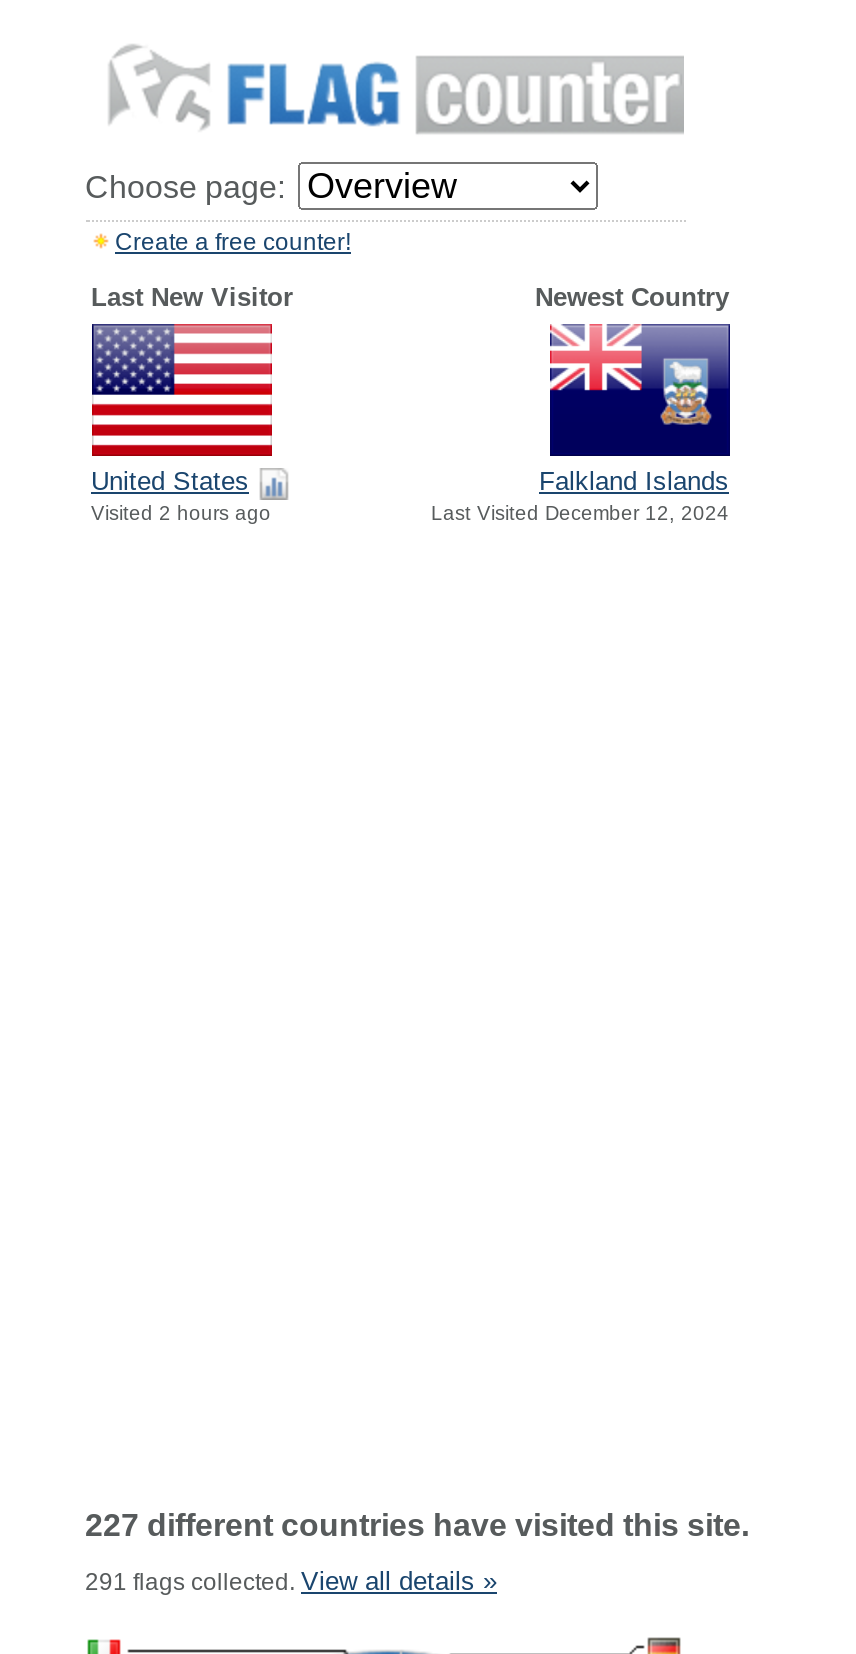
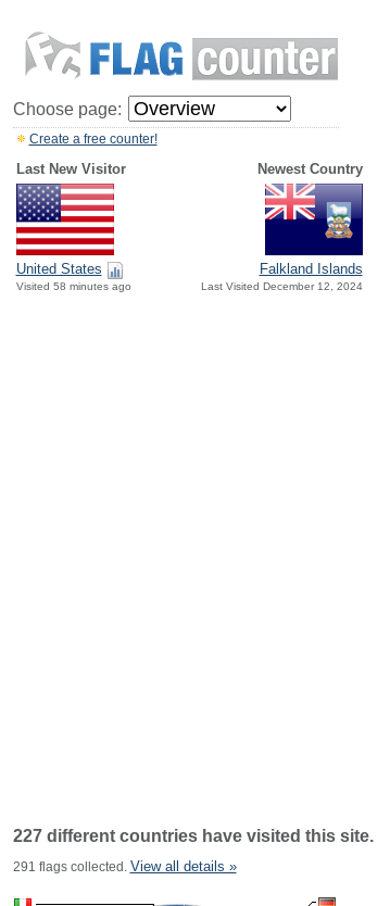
[91,503,271,525] Visited 2 hours ago -> [16,281,131,293] Visited 58 minutes ago

